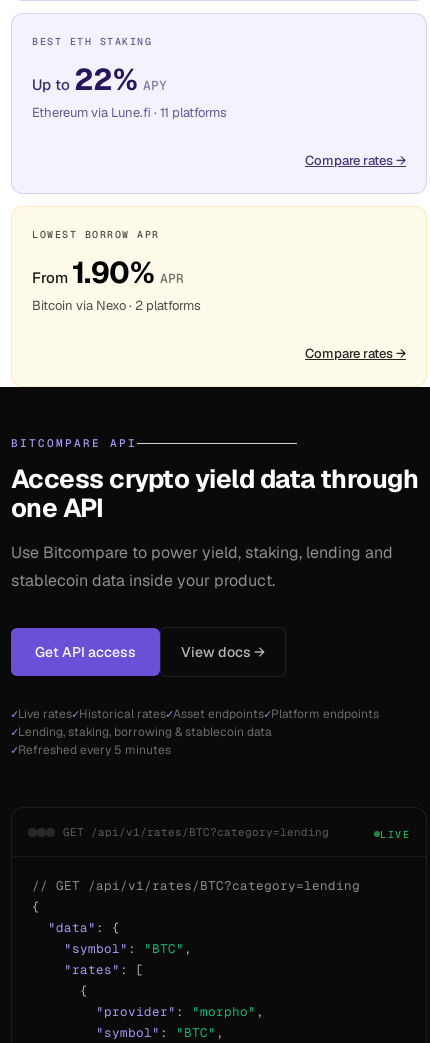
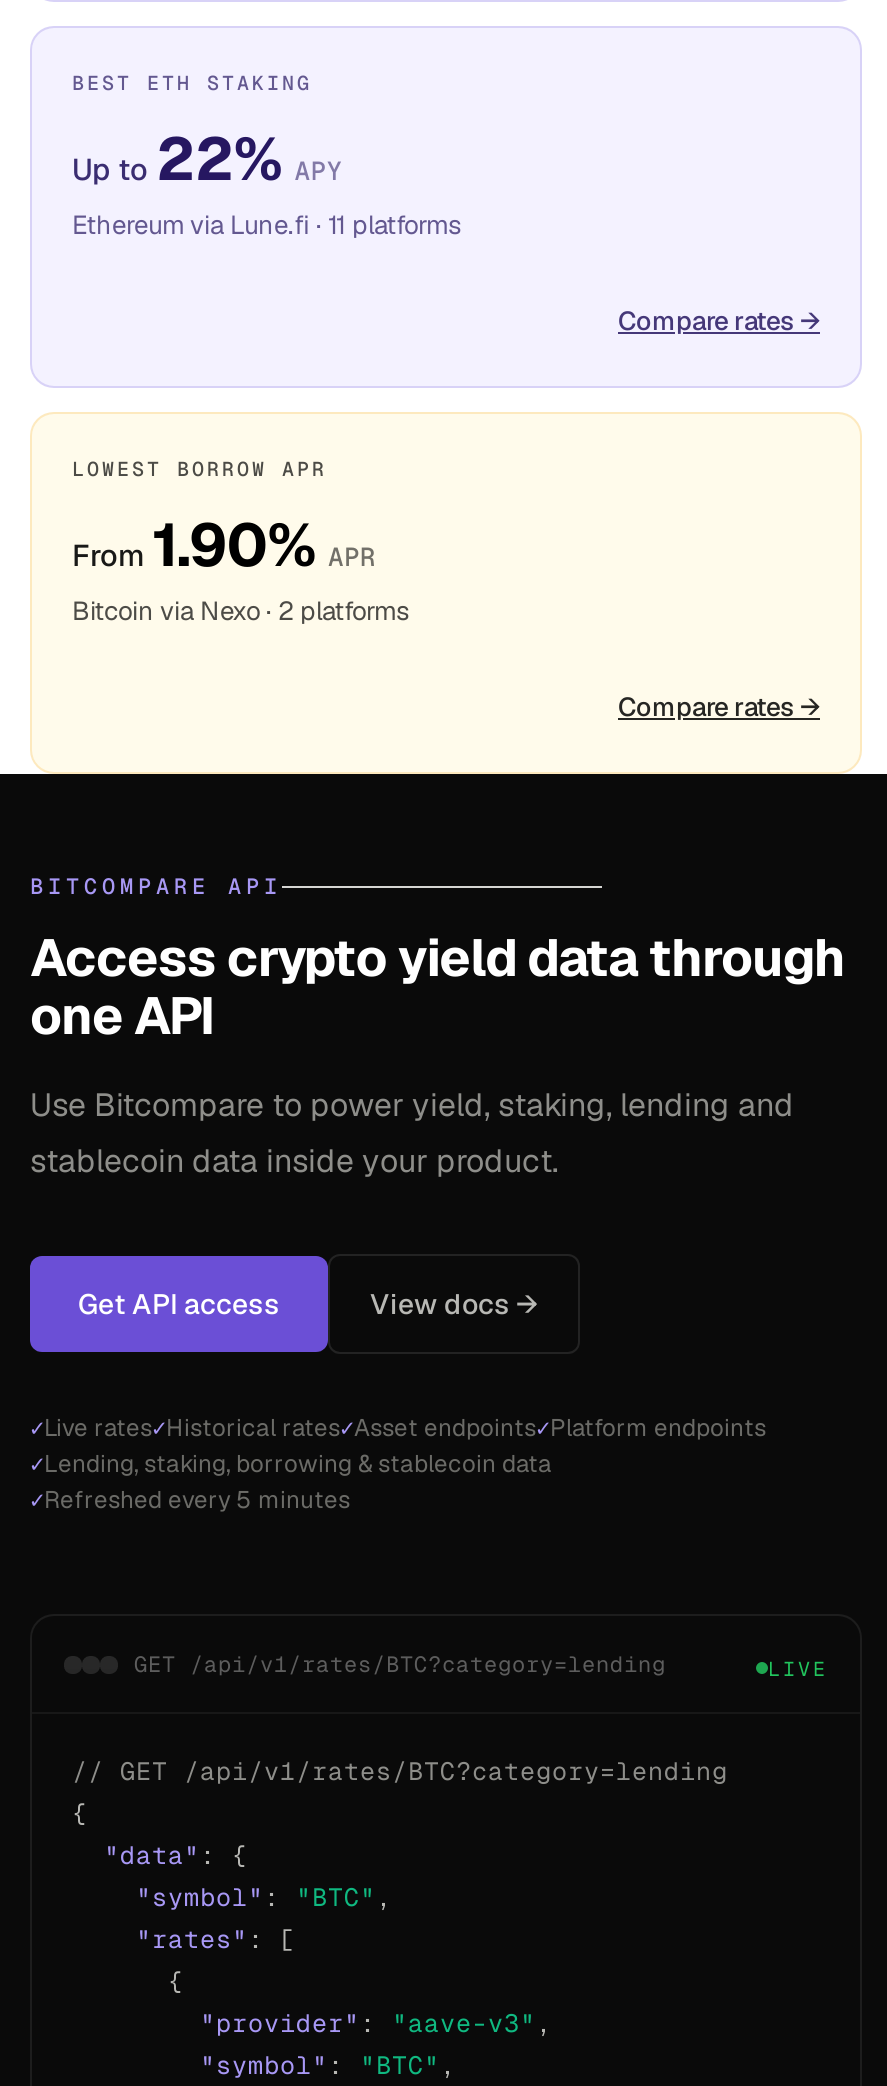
[96,1003,264,1020] "provider": "morpho", -> [200,2006,552,2040] "provider": "aave-v3",

